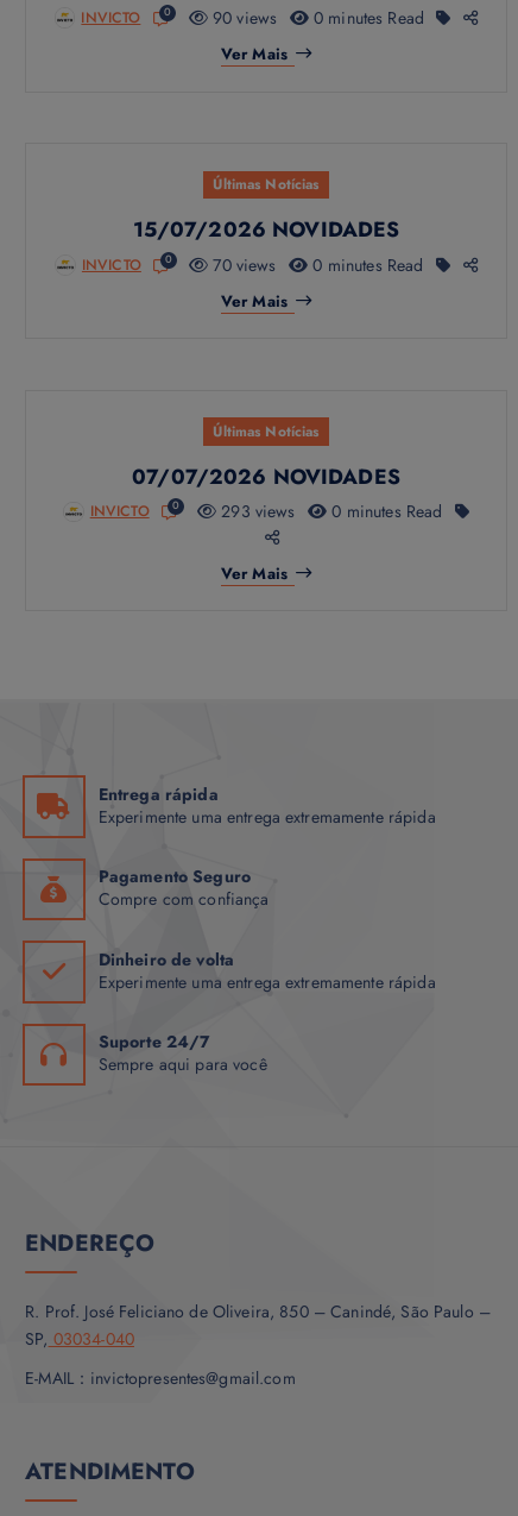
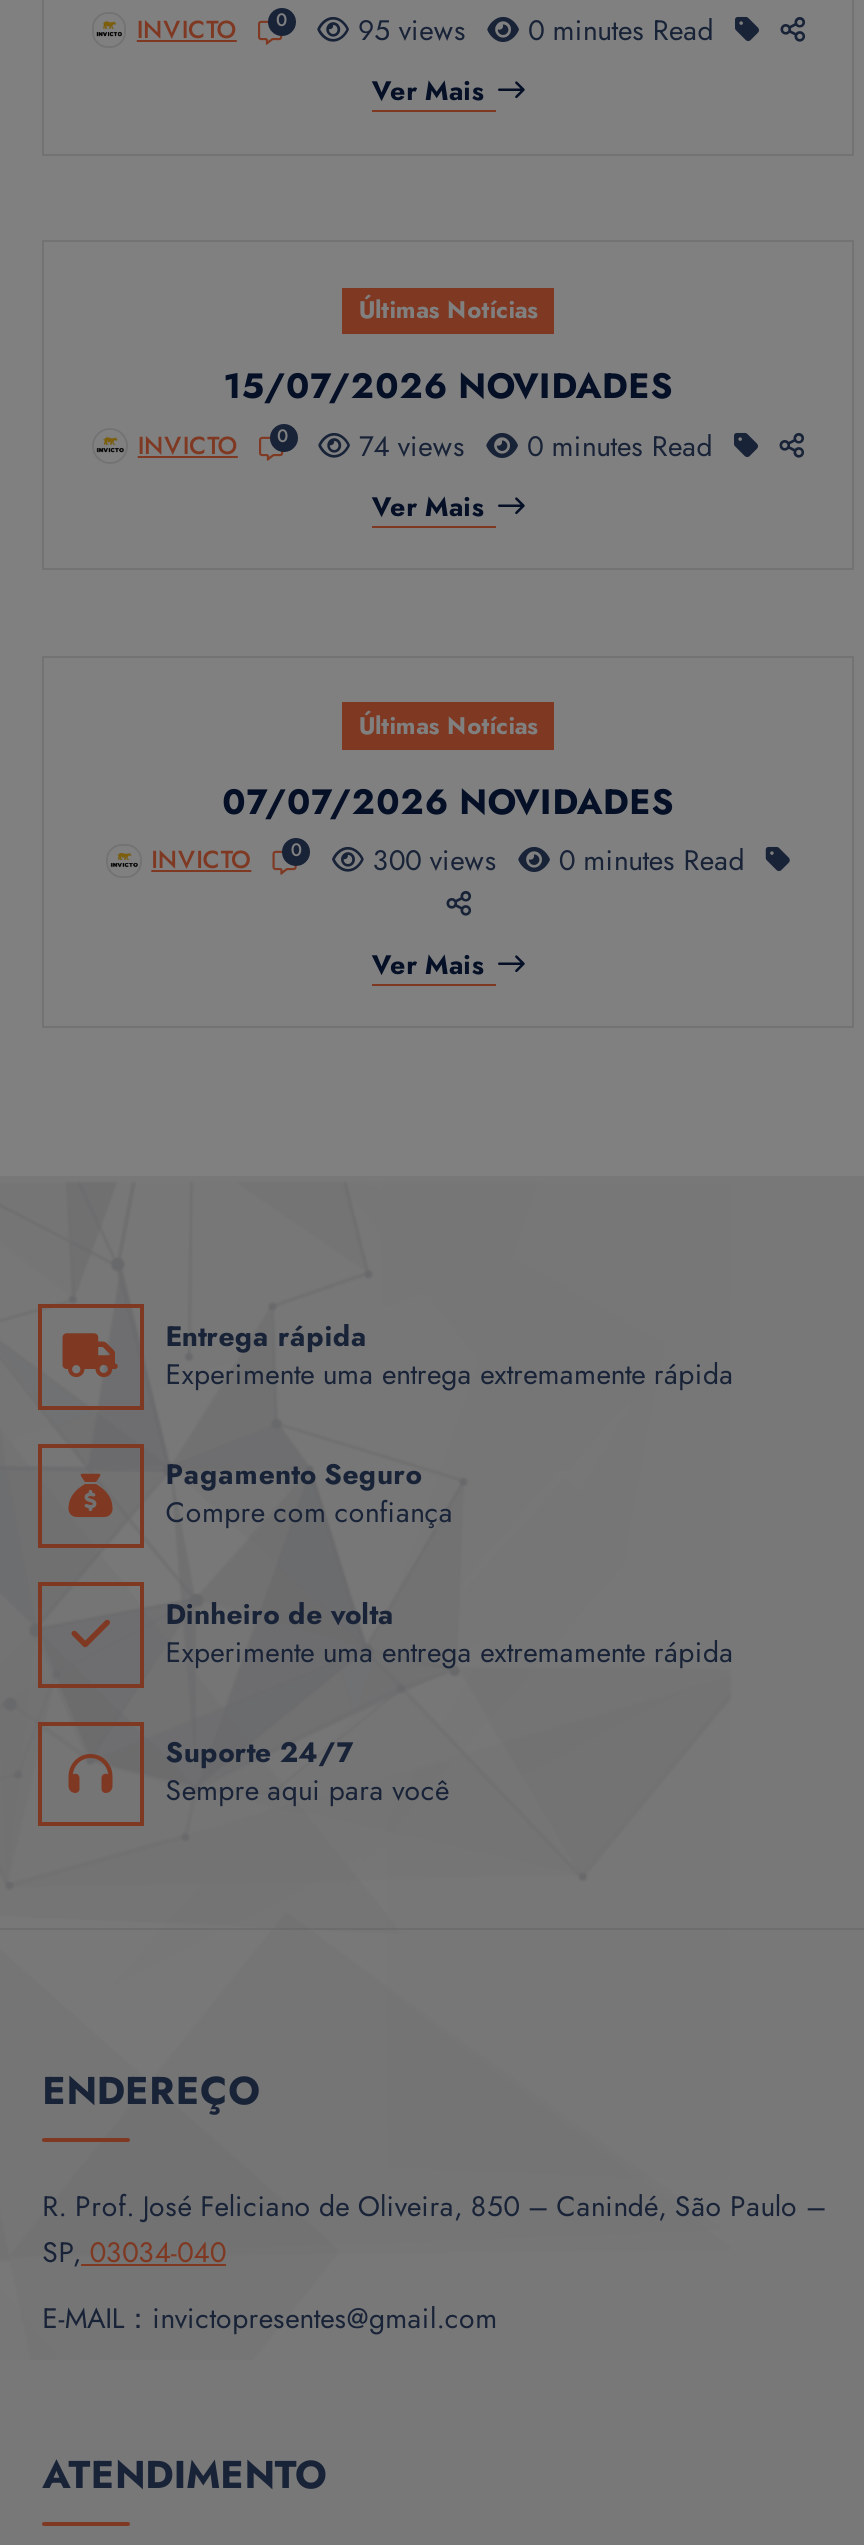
[208,6,424,30] 90 views 0 minutes Read -> [350,10,714,50] 95 views 0 minutes Read
[208,253,276,277] 70 views -> [351,425,465,465] 74 views
[216,500,295,524] 293 views -> [364,841,497,881] 300 views

